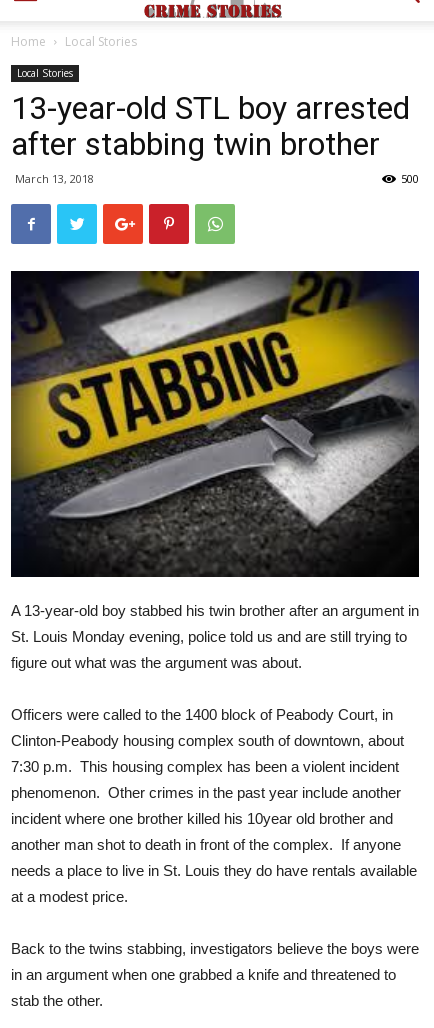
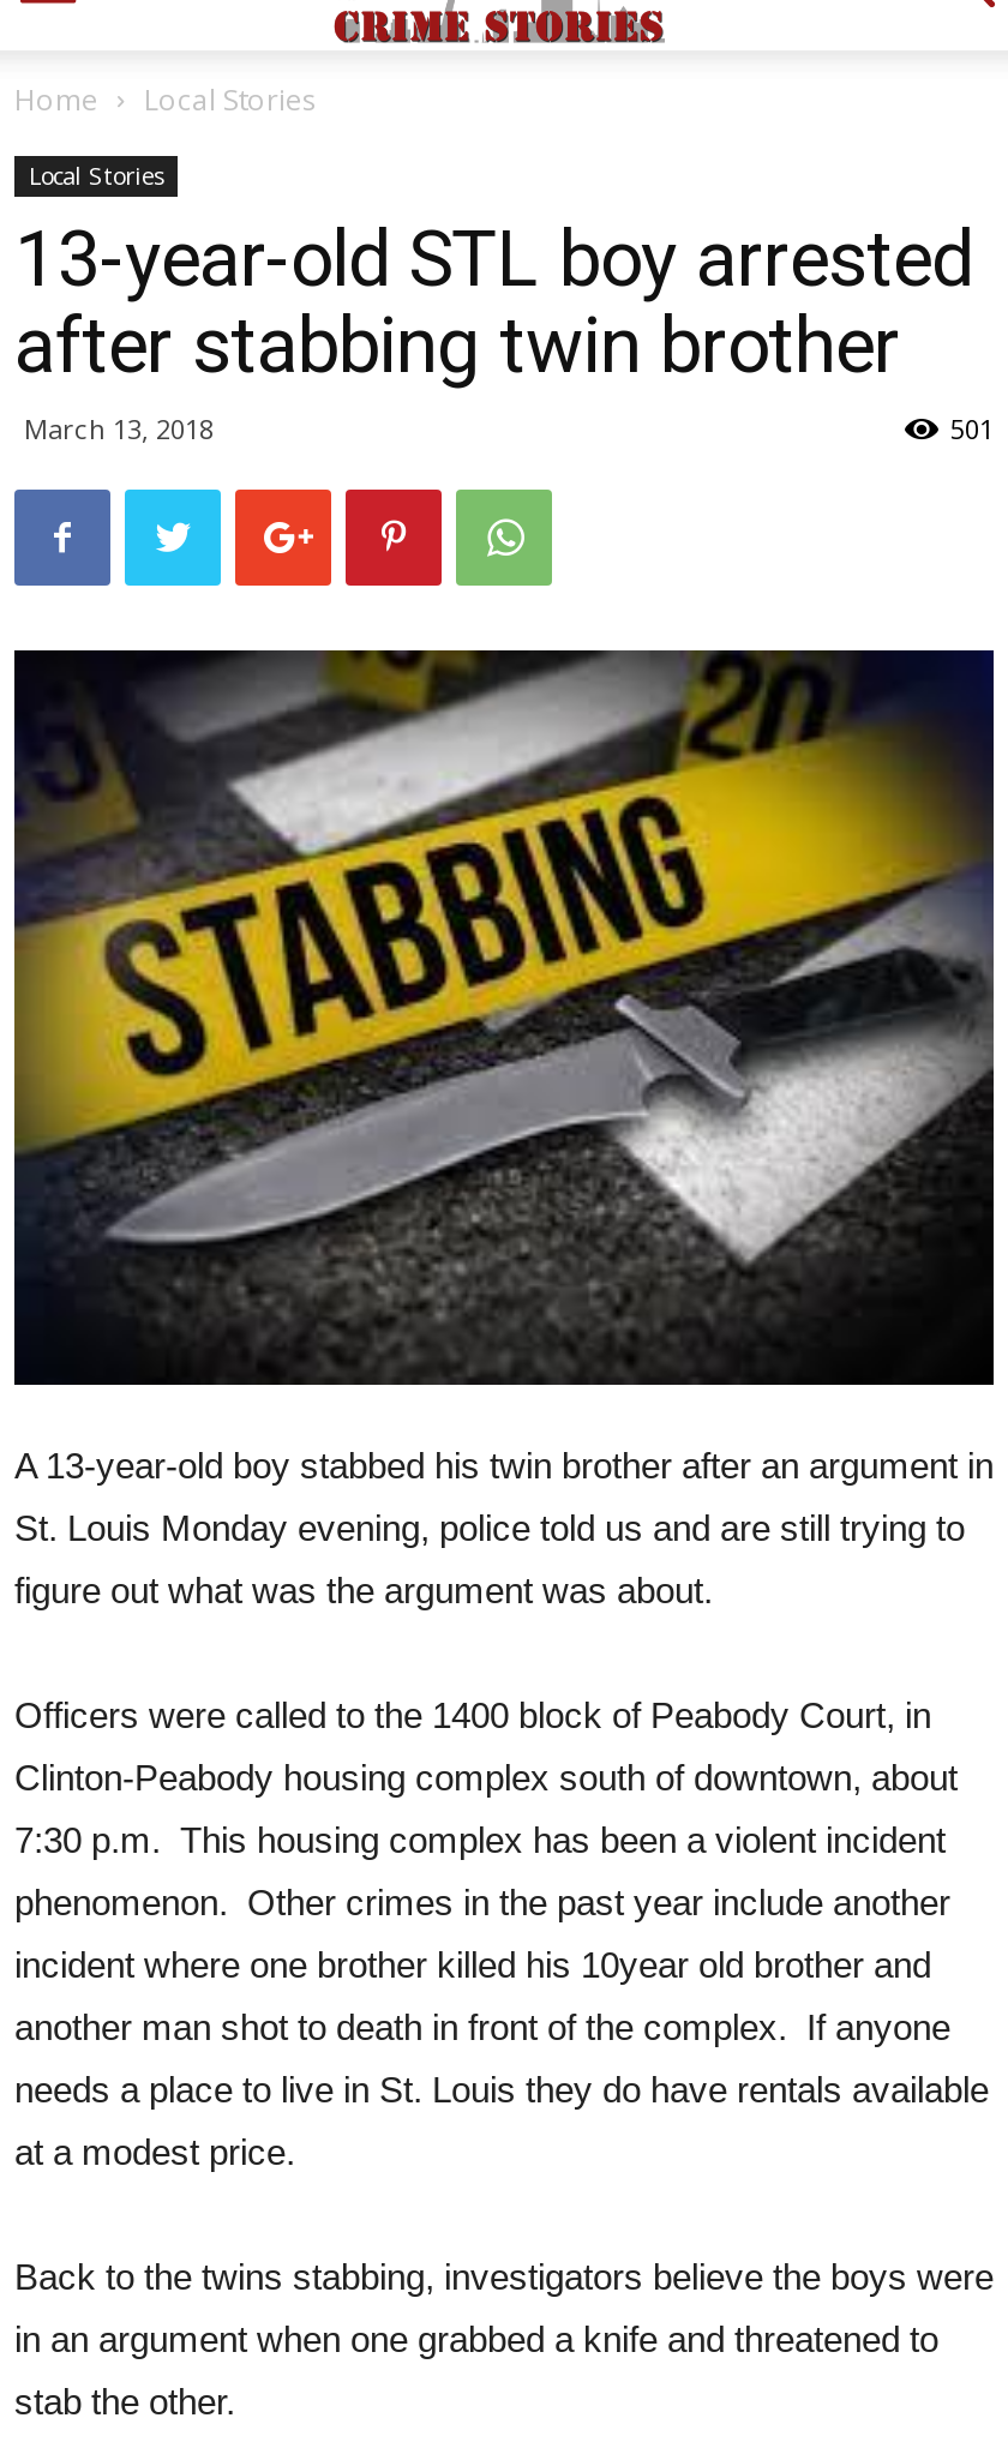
[401,171,419,186] 500 -> [950,410,994,446] 501

